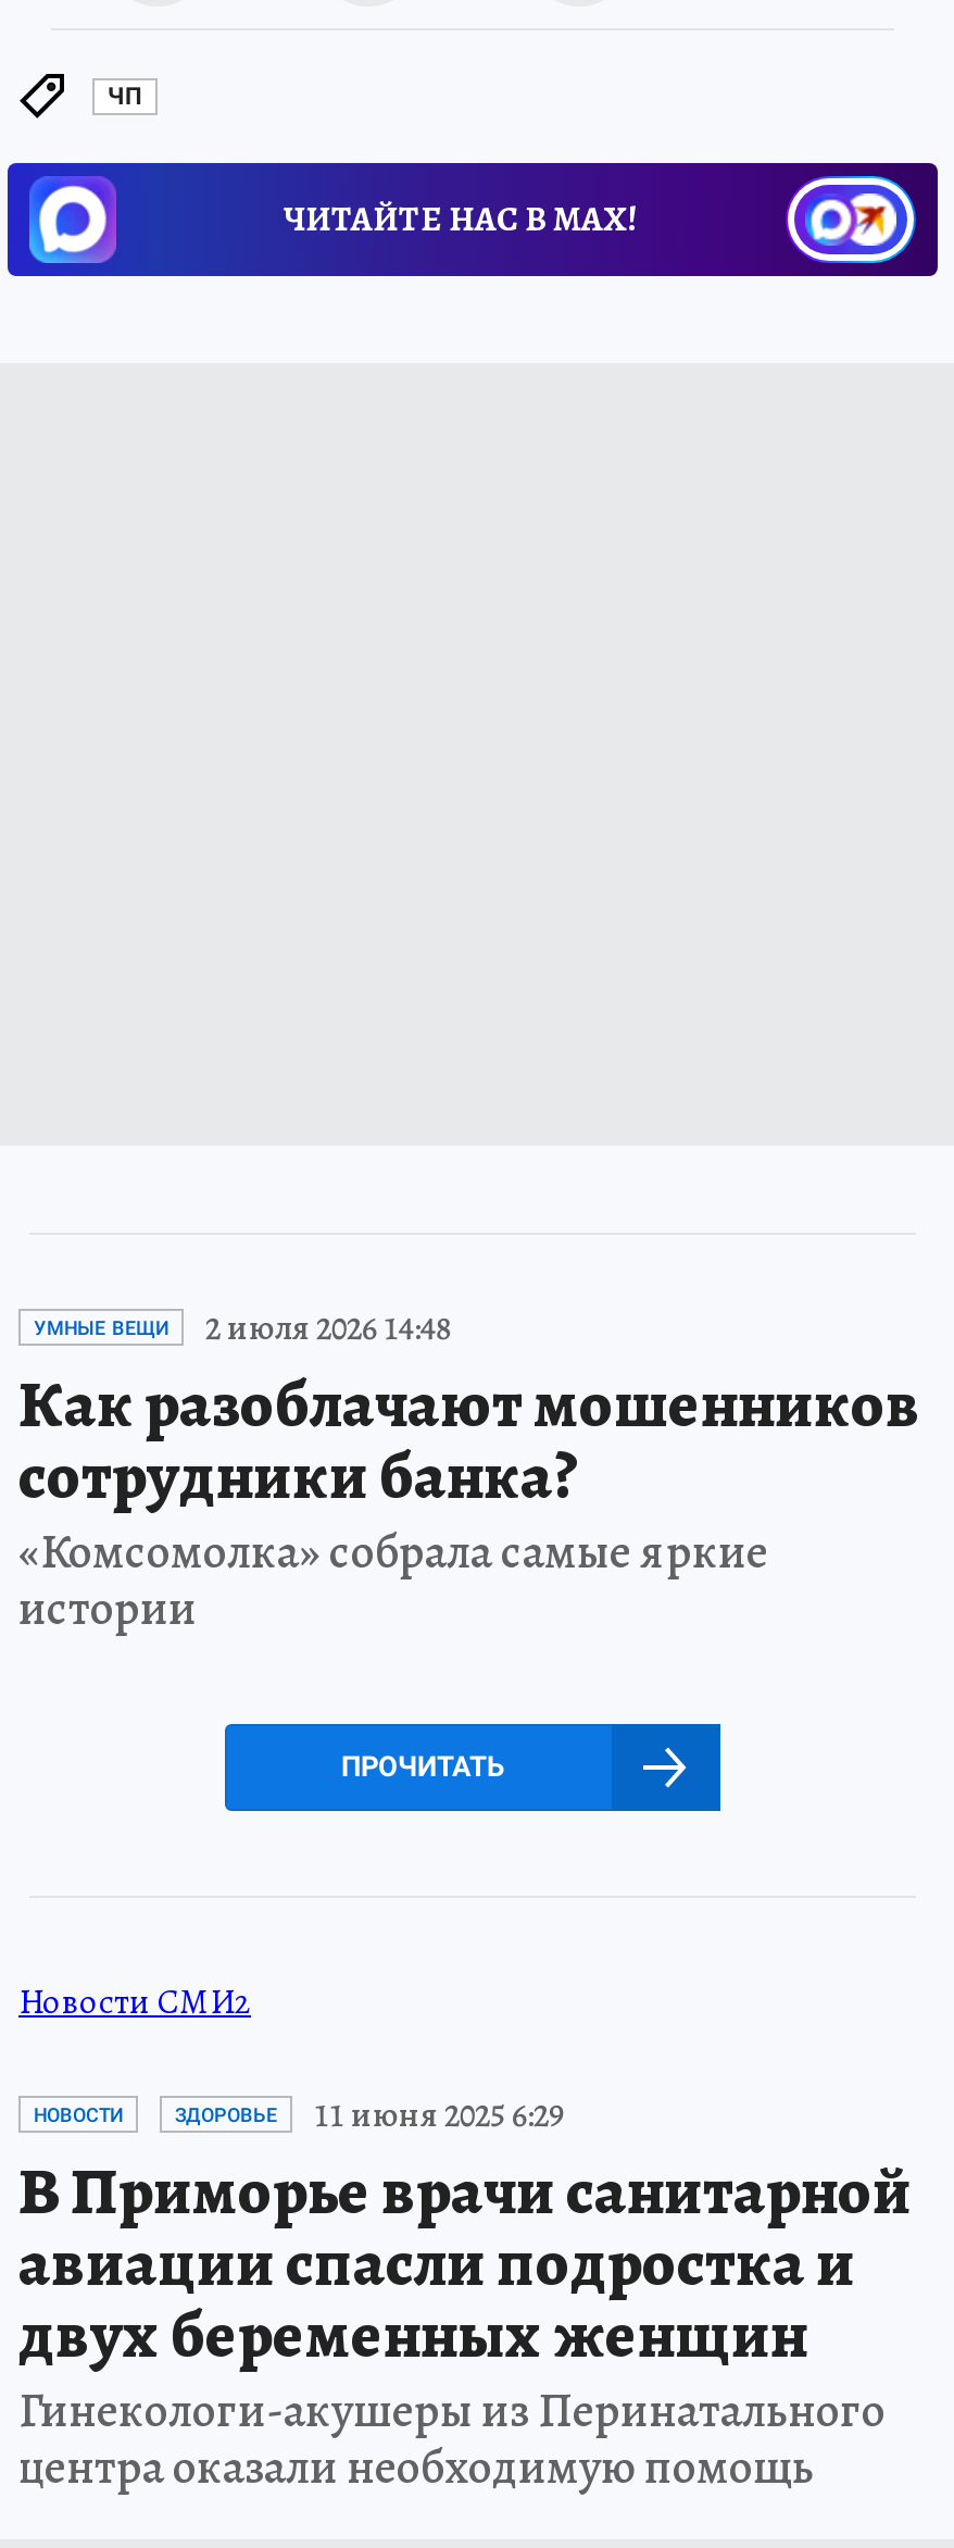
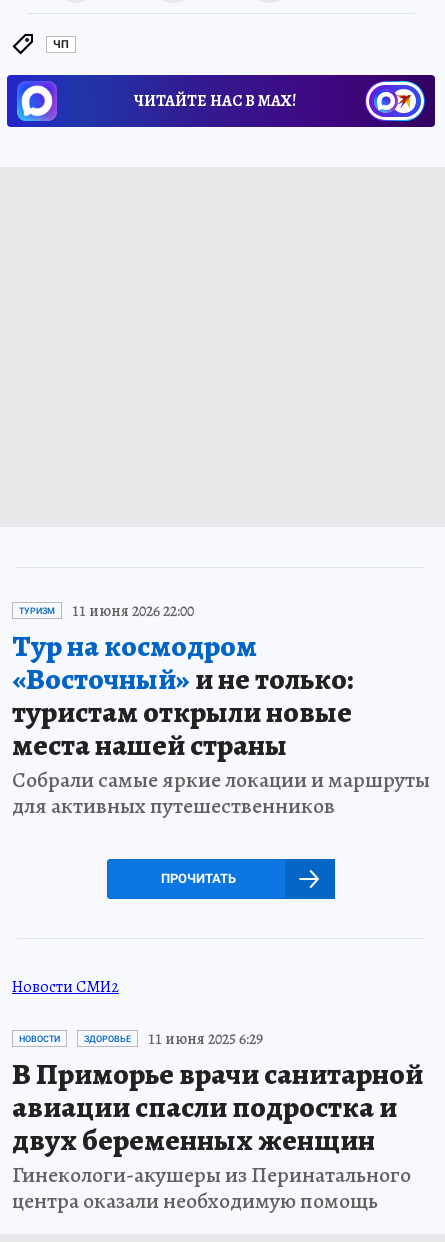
[18,1304,920,1641] УМНЫЕ ВЕЩИ | 2 июля 2026 14:48 | Как разоблачают мошенников | сотрудники банка? | «Комсомолка» собрала самые яркие | истории -> [12,600,430,821] ТУРИЗМ | 11 июня 2026 22:00 | Тур на космодром | «Восточный»и не только: | туристам открыли новые | места нашей страны | Собрали самые яркие локации и маршруты | для активных путешественников

